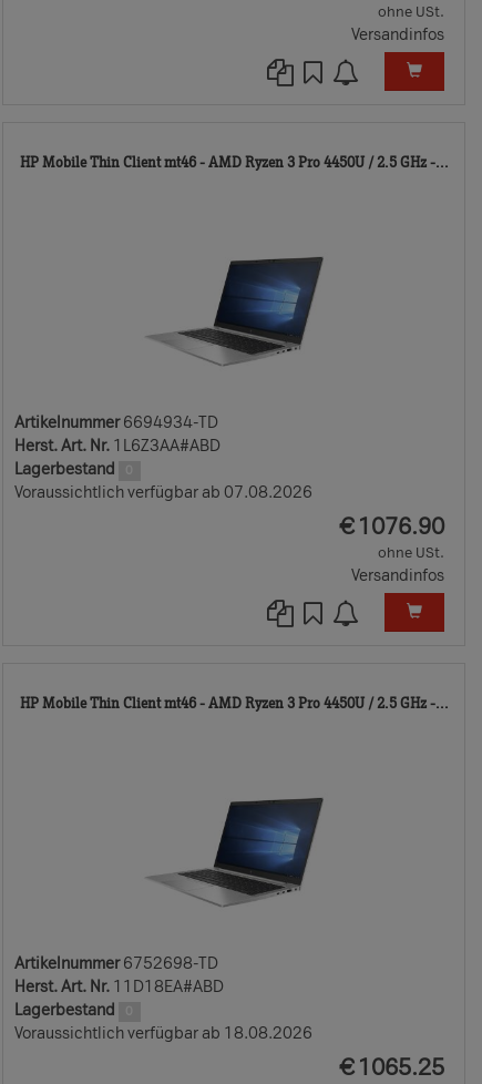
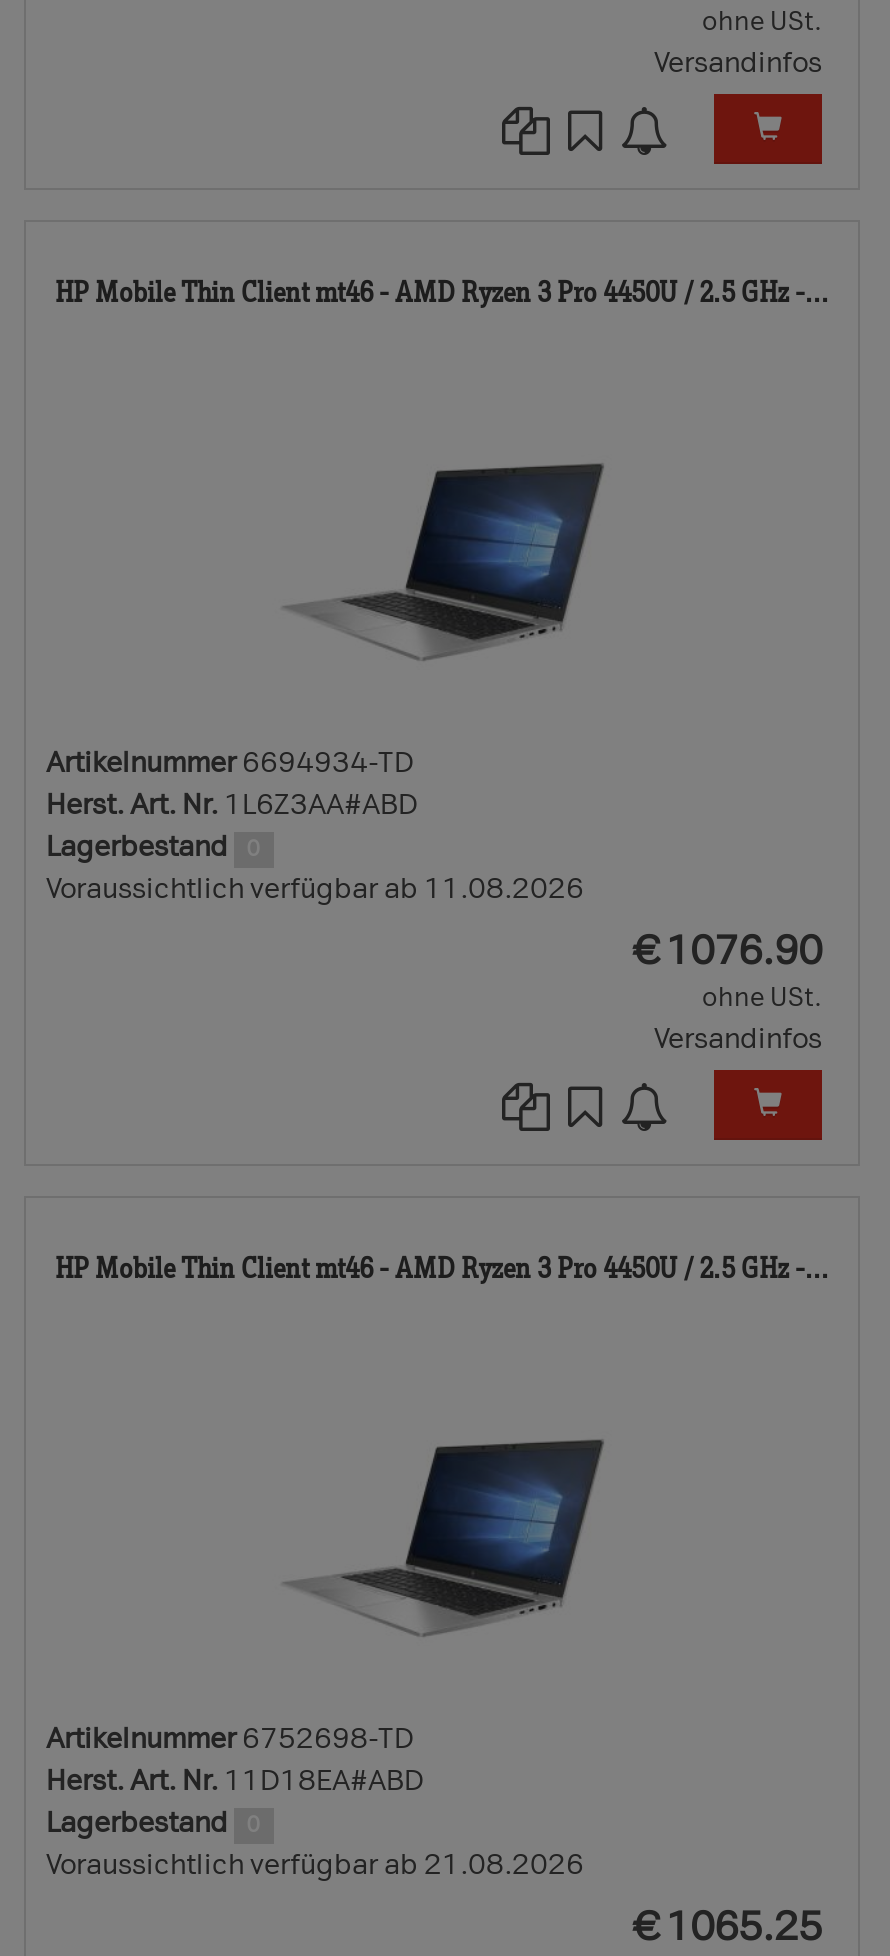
[14,483,312,502] Voraussichtlich verfügbar ab 07.08.2026 -> [46,872,584,906] Voraussichtlich verfügbar ab 11.08.2026
[14,1024,312,1043] Voraussichtlich verfügbar ab 18.08.2026 -> [46,1848,584,1882] Voraussichtlich verfügbar ab 21.08.2026

